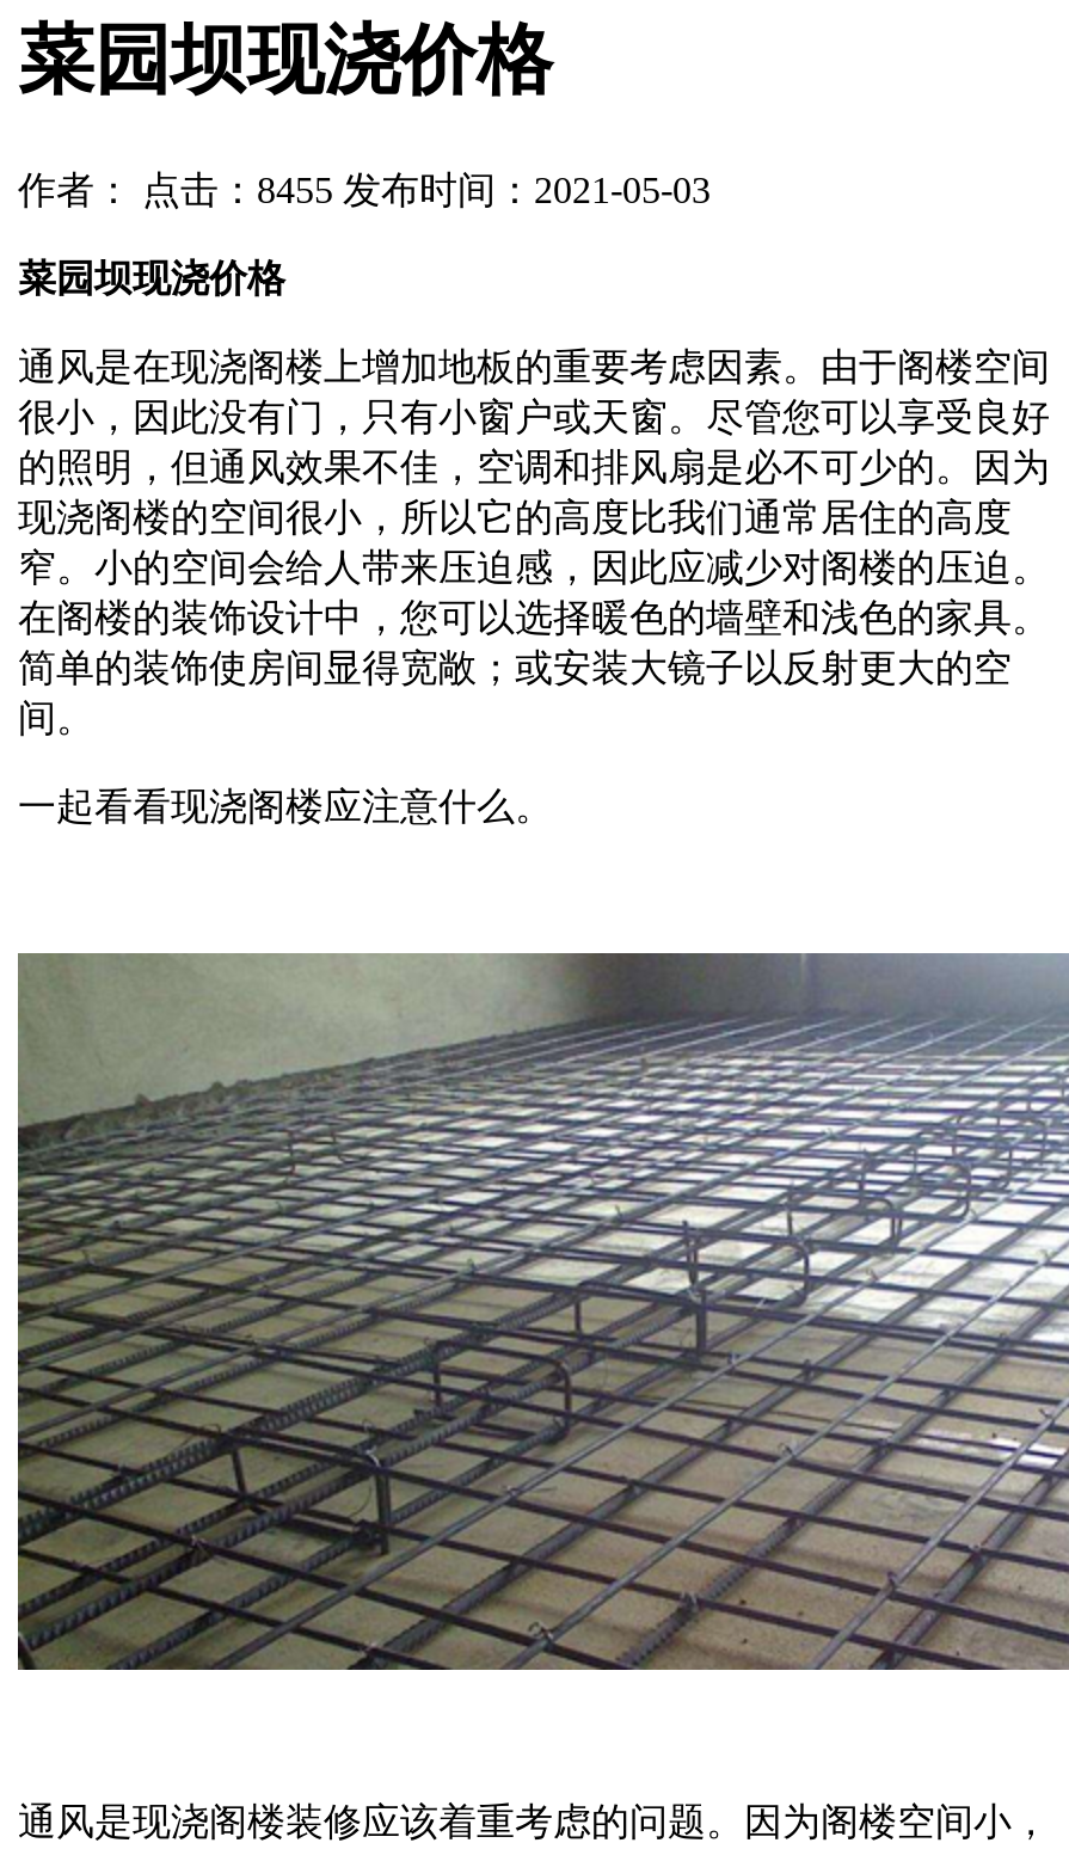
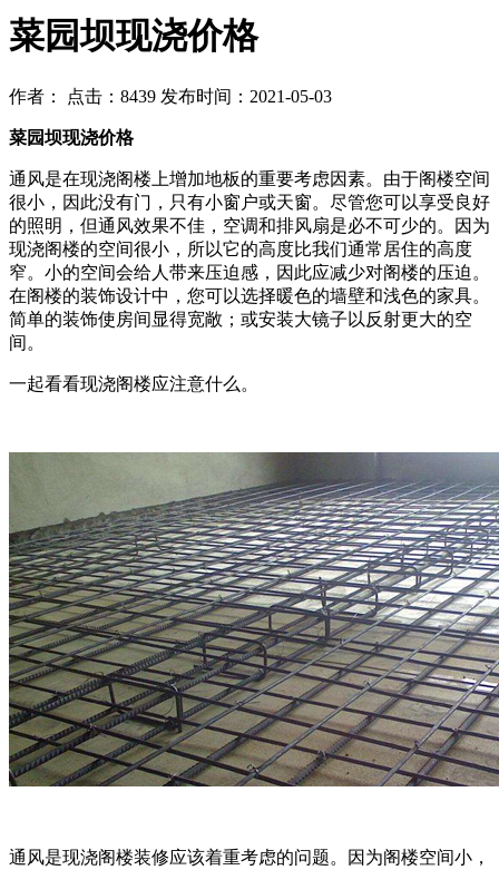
[18,169,711,210] 作者： 点击：8455 发布时间：2021-05-03 -> [9,87,332,106] 作者： 点击：8439 发布时间：2021-05-03

